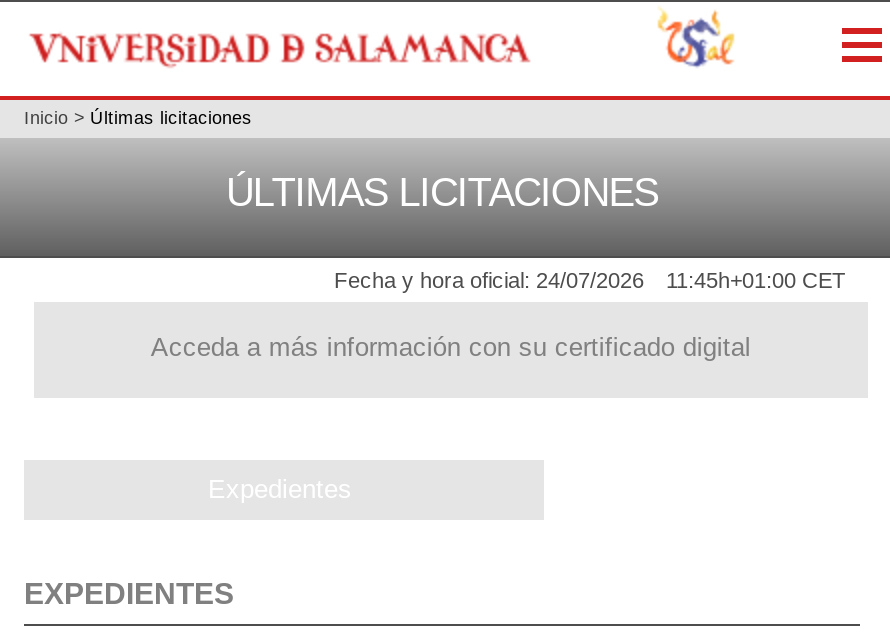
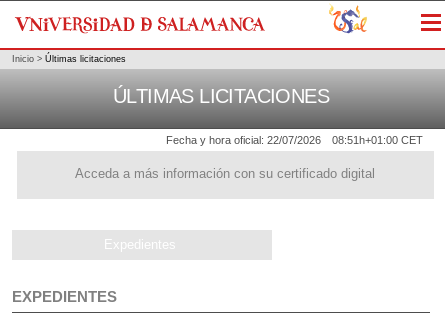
[334,269,644,293] Fecha y hora oficial: 24/07/2026 -> [166,134,321,146] Fecha y hora oficial: 22/07/2026
[666,269,846,293] 11:45h+01:00 CET -> [332,134,423,146] 08:51h+01:00 CET

